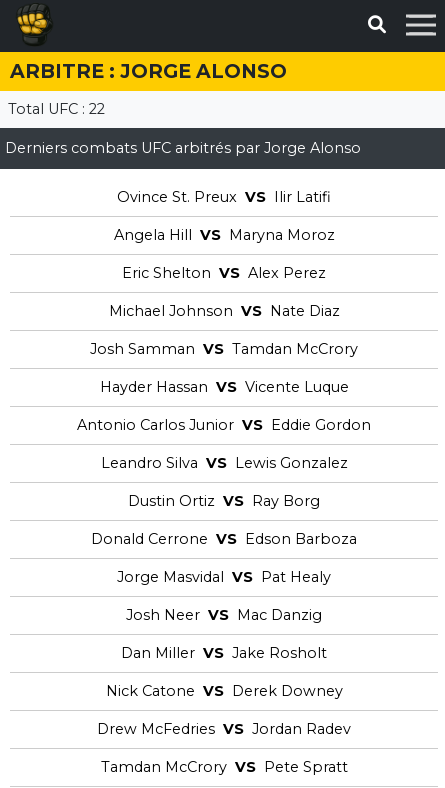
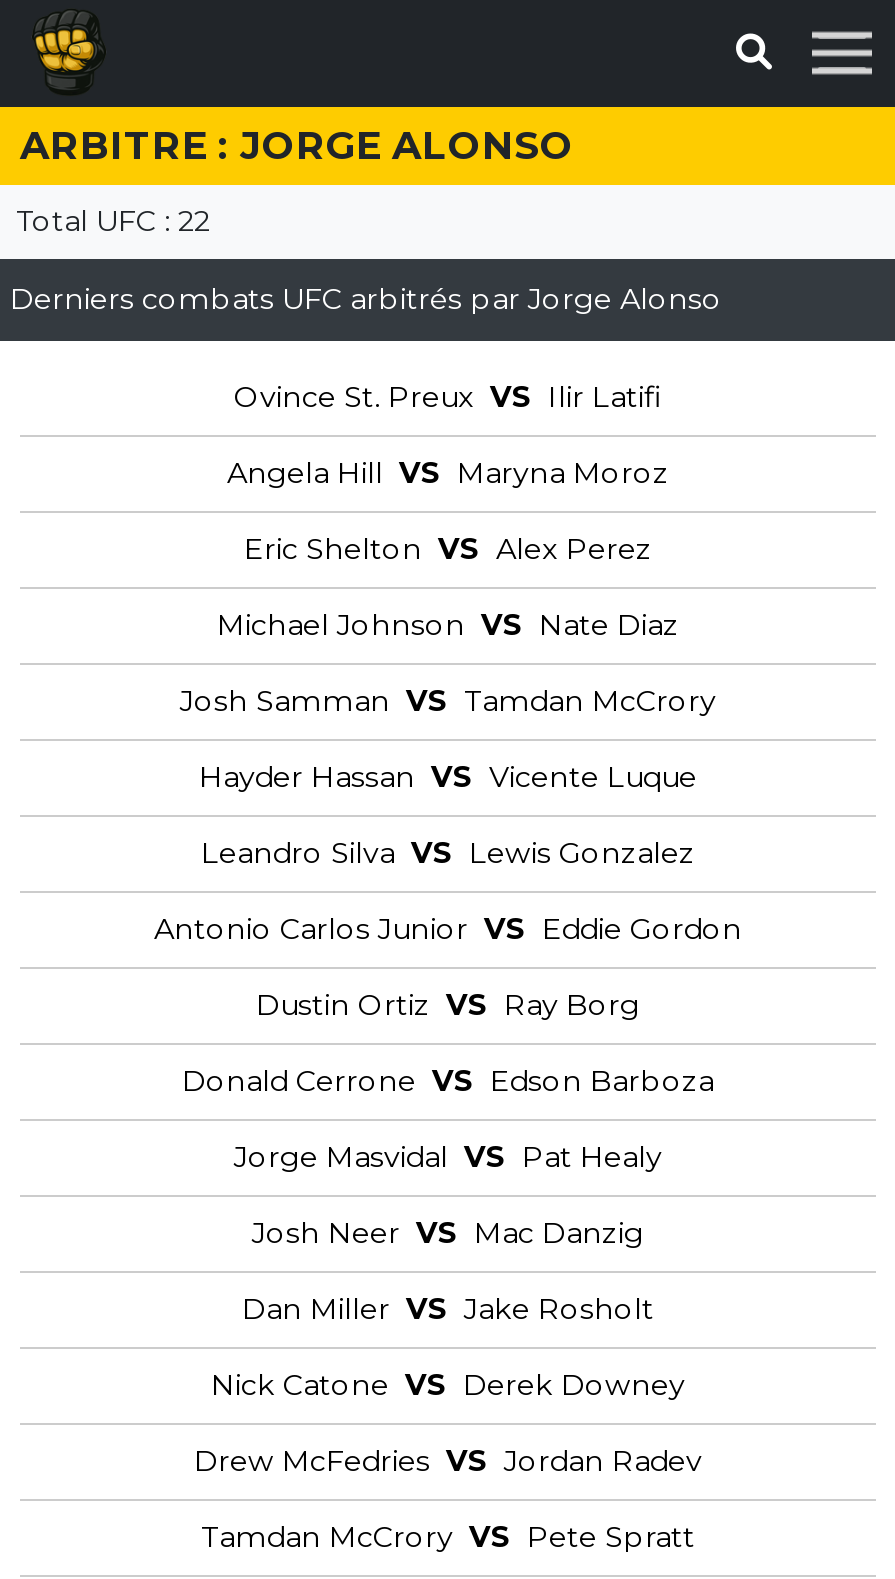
moved [77,416,371,434] -> [154,911,742,947]: Antonio Carlos Junior VS Eddie Gordon
moved [100,454,347,472] -> [201,835,695,871]: Leandro Silva VS Lewis Gonzalez

